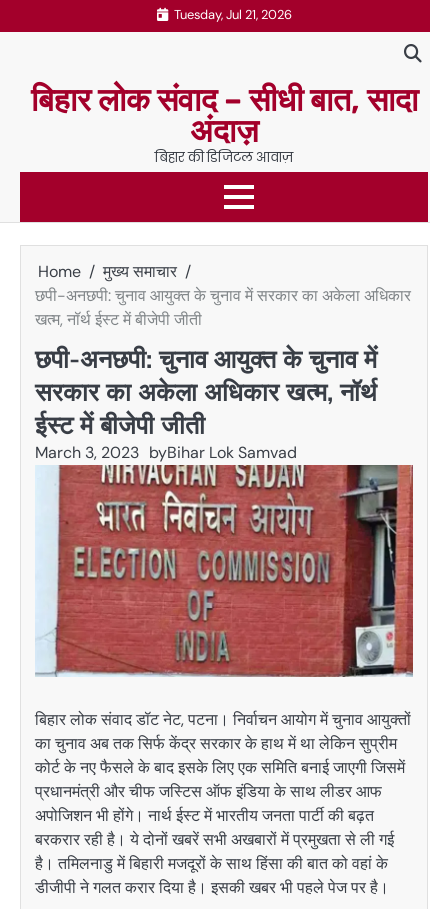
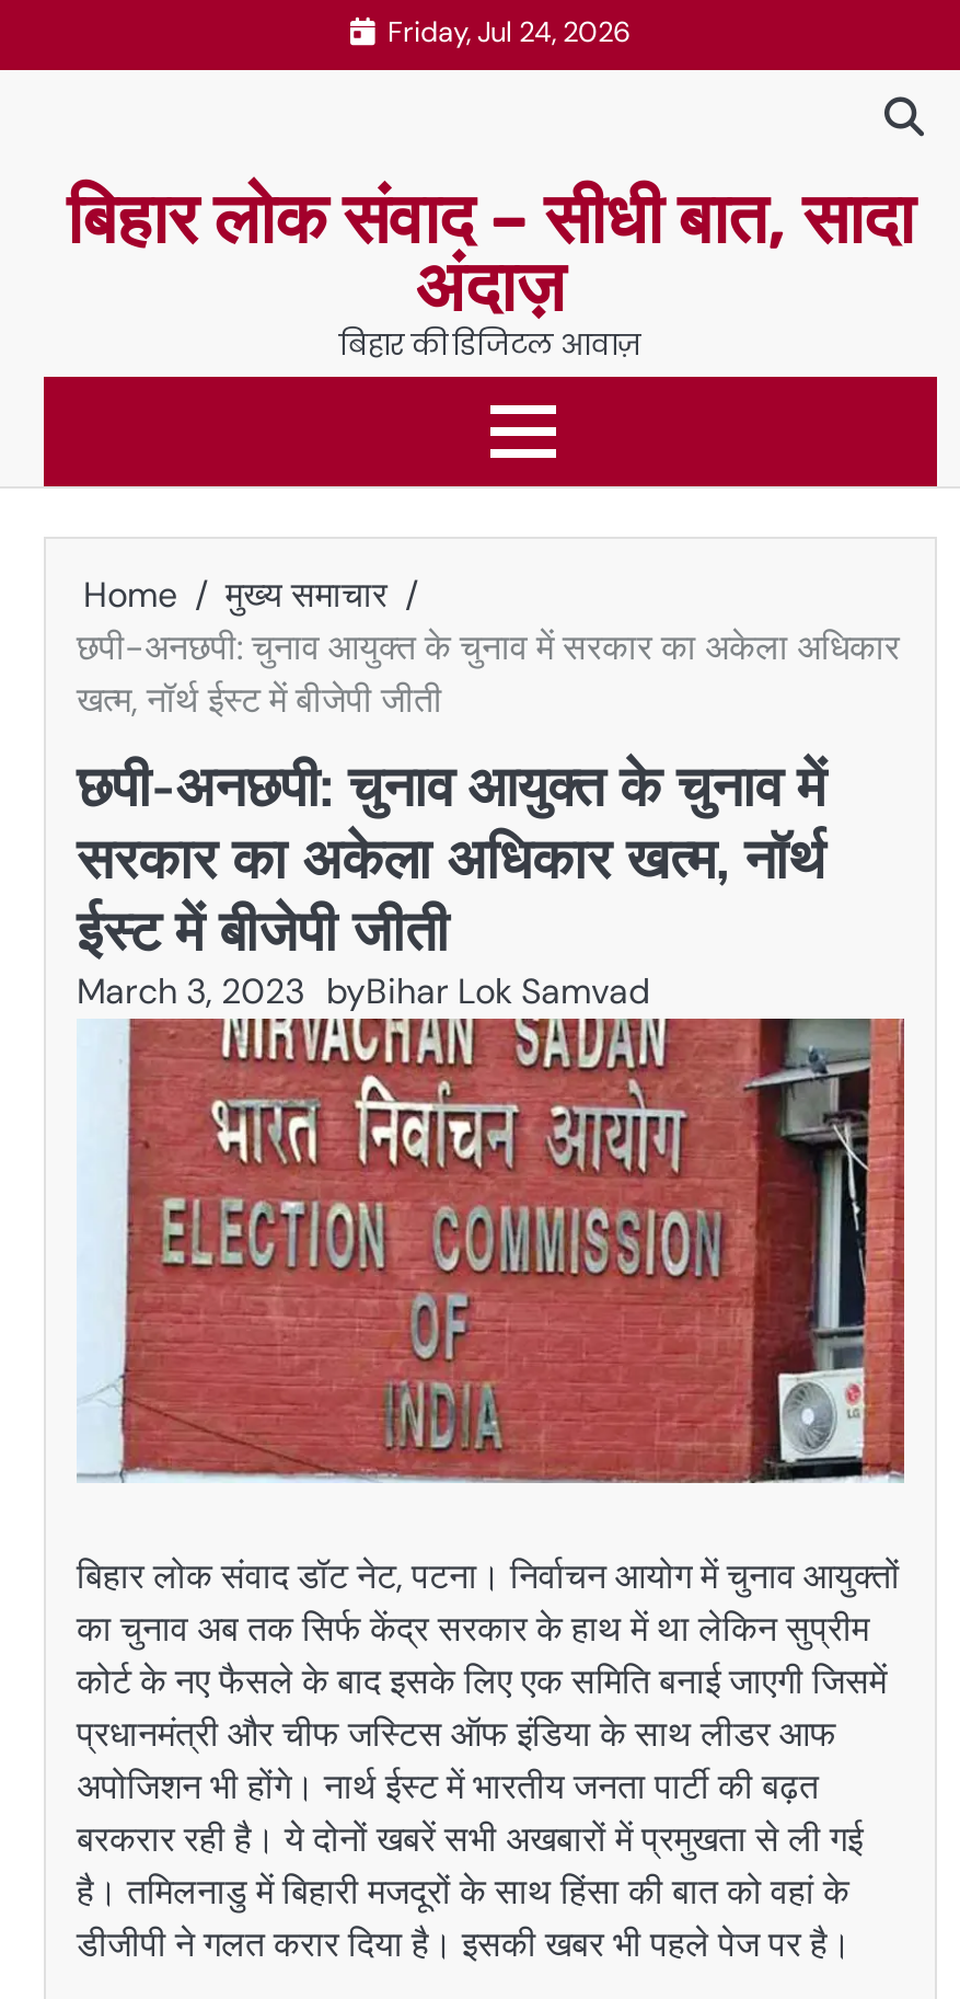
[173,5,291,22] Tuesday, Jul 21, 2026 -> [388,12,631,49] Friday, Jul 24, 2026

